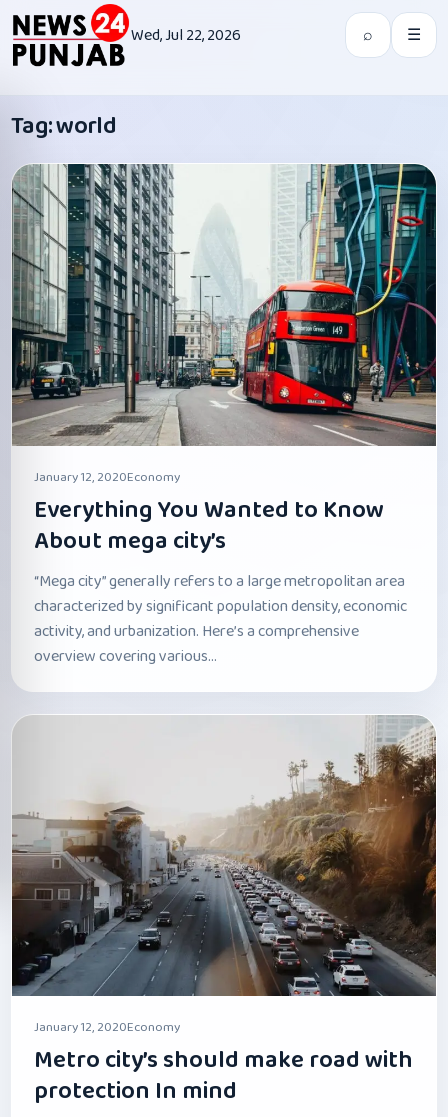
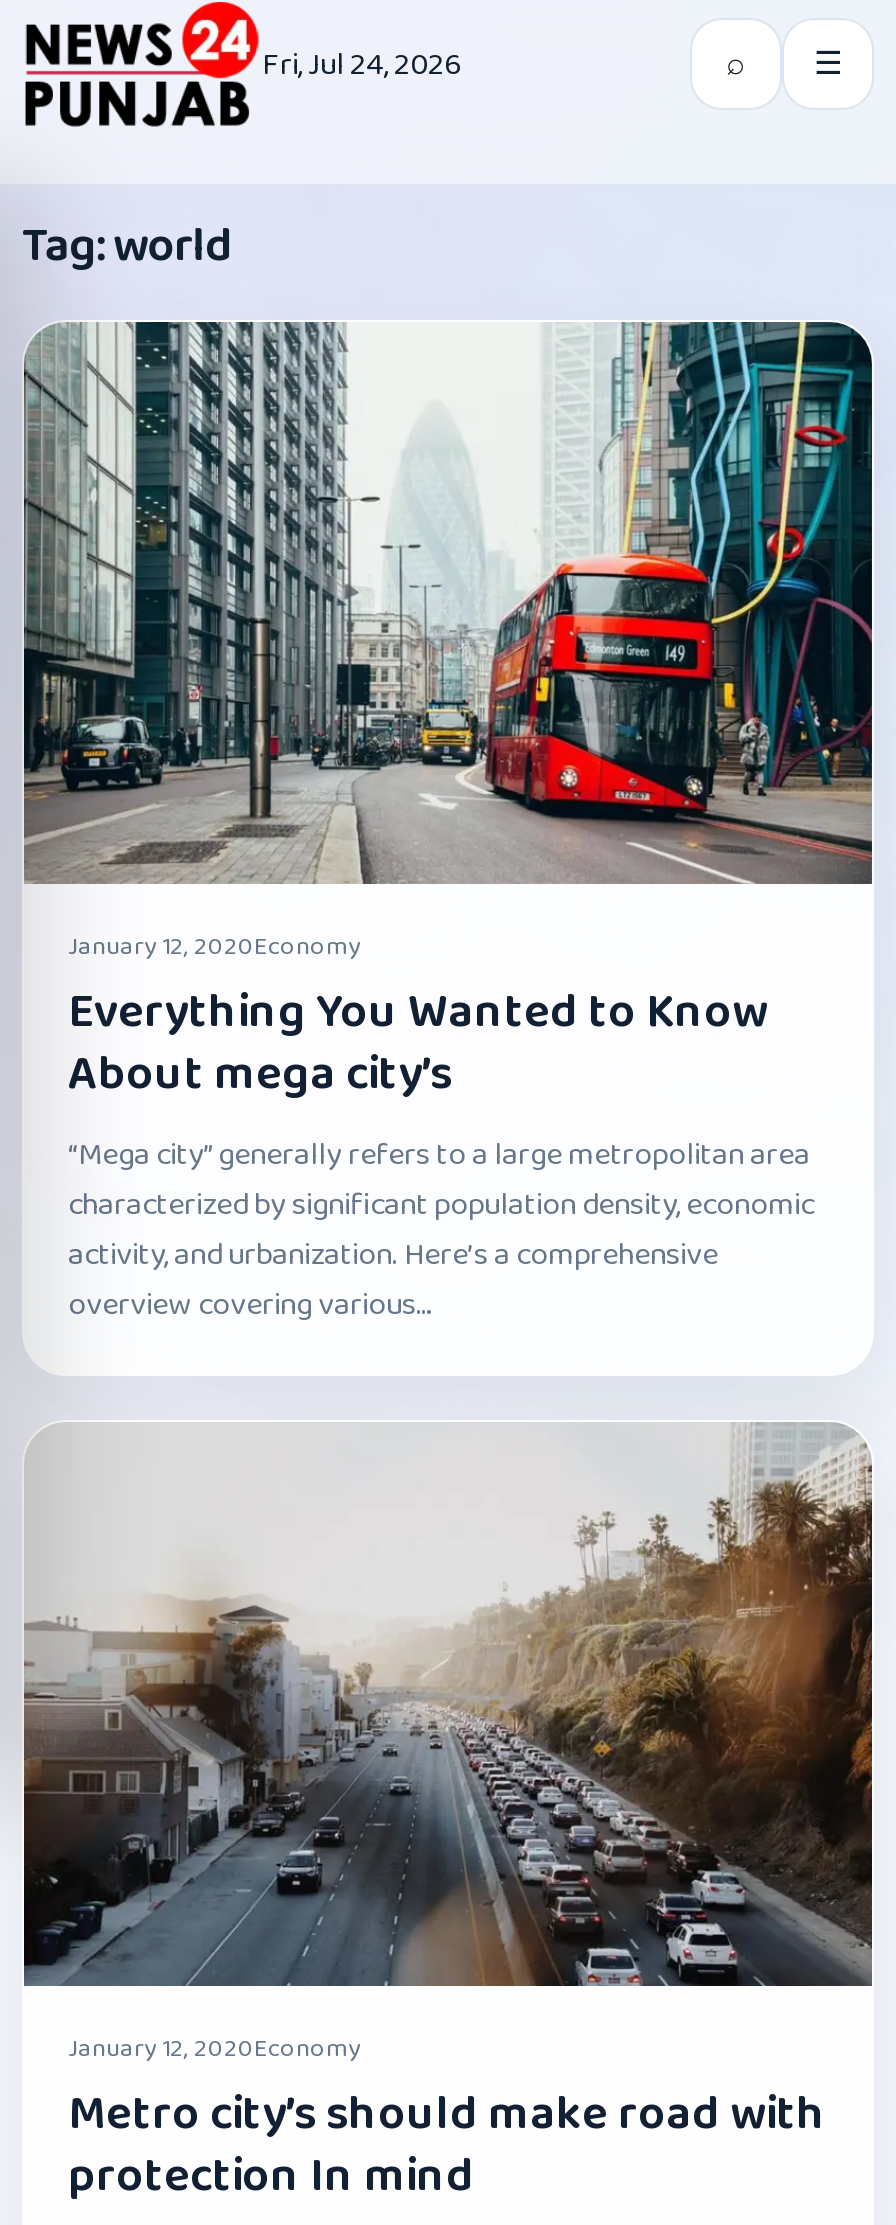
[131,23,241,48] Wed, Jul 22, 2026 -> [262,40,462,90] Fri, Jul 24, 2026

